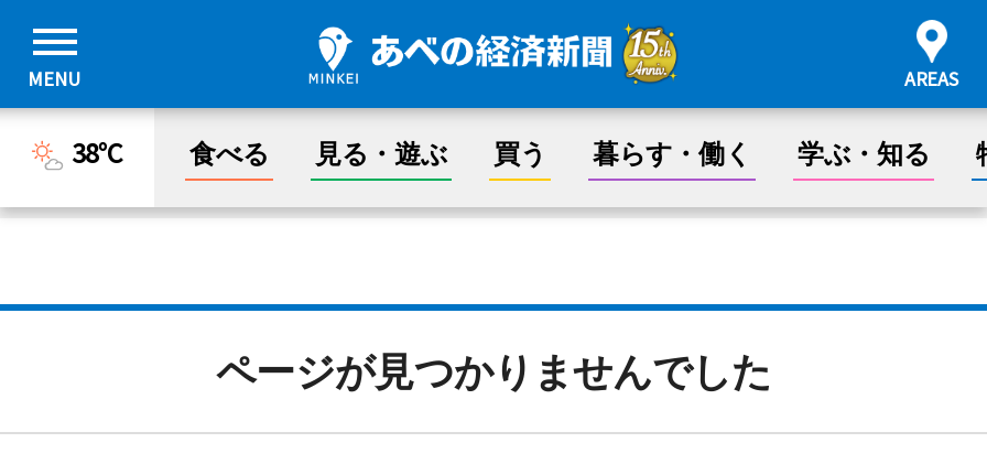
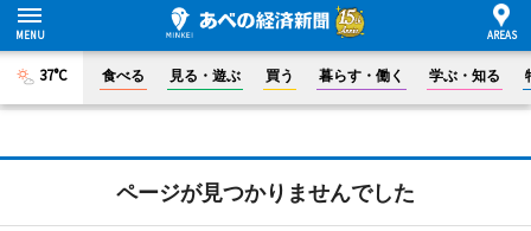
[72,136,124,173] 38°C -> [39,66,67,86] 37°C

